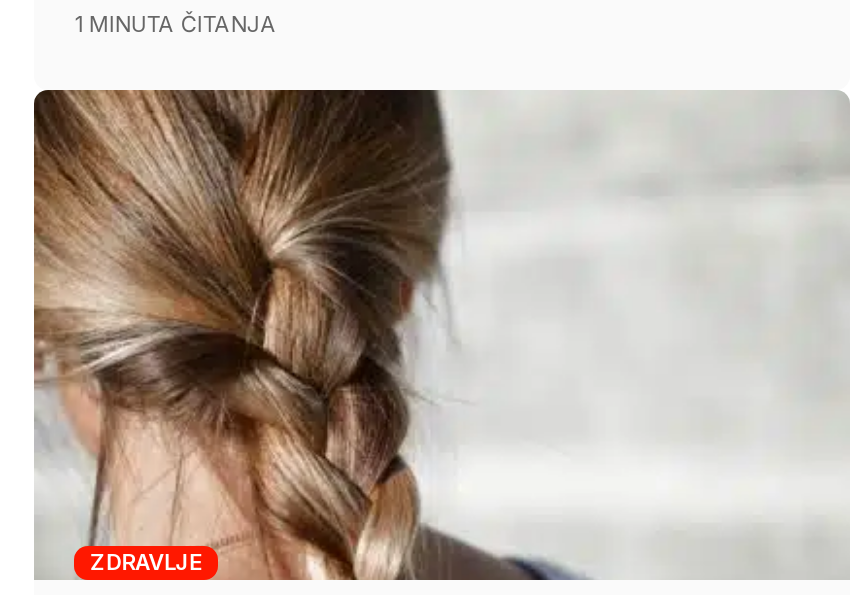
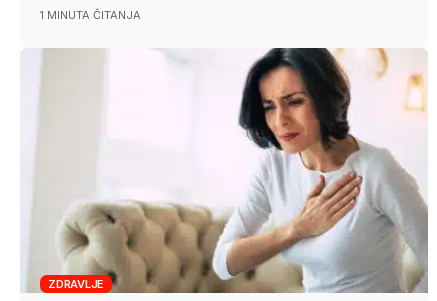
[32,88,850,580] [image] -> [20,47,428,294] [image]

